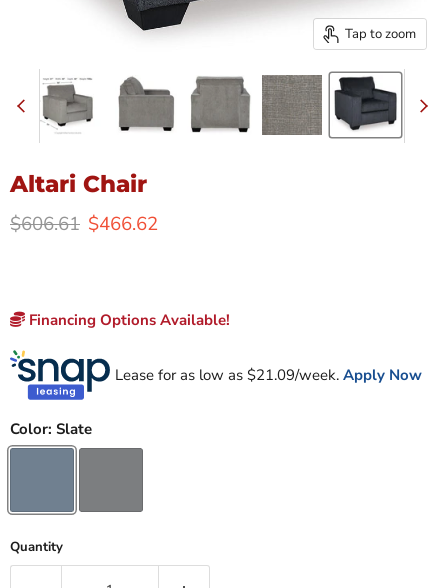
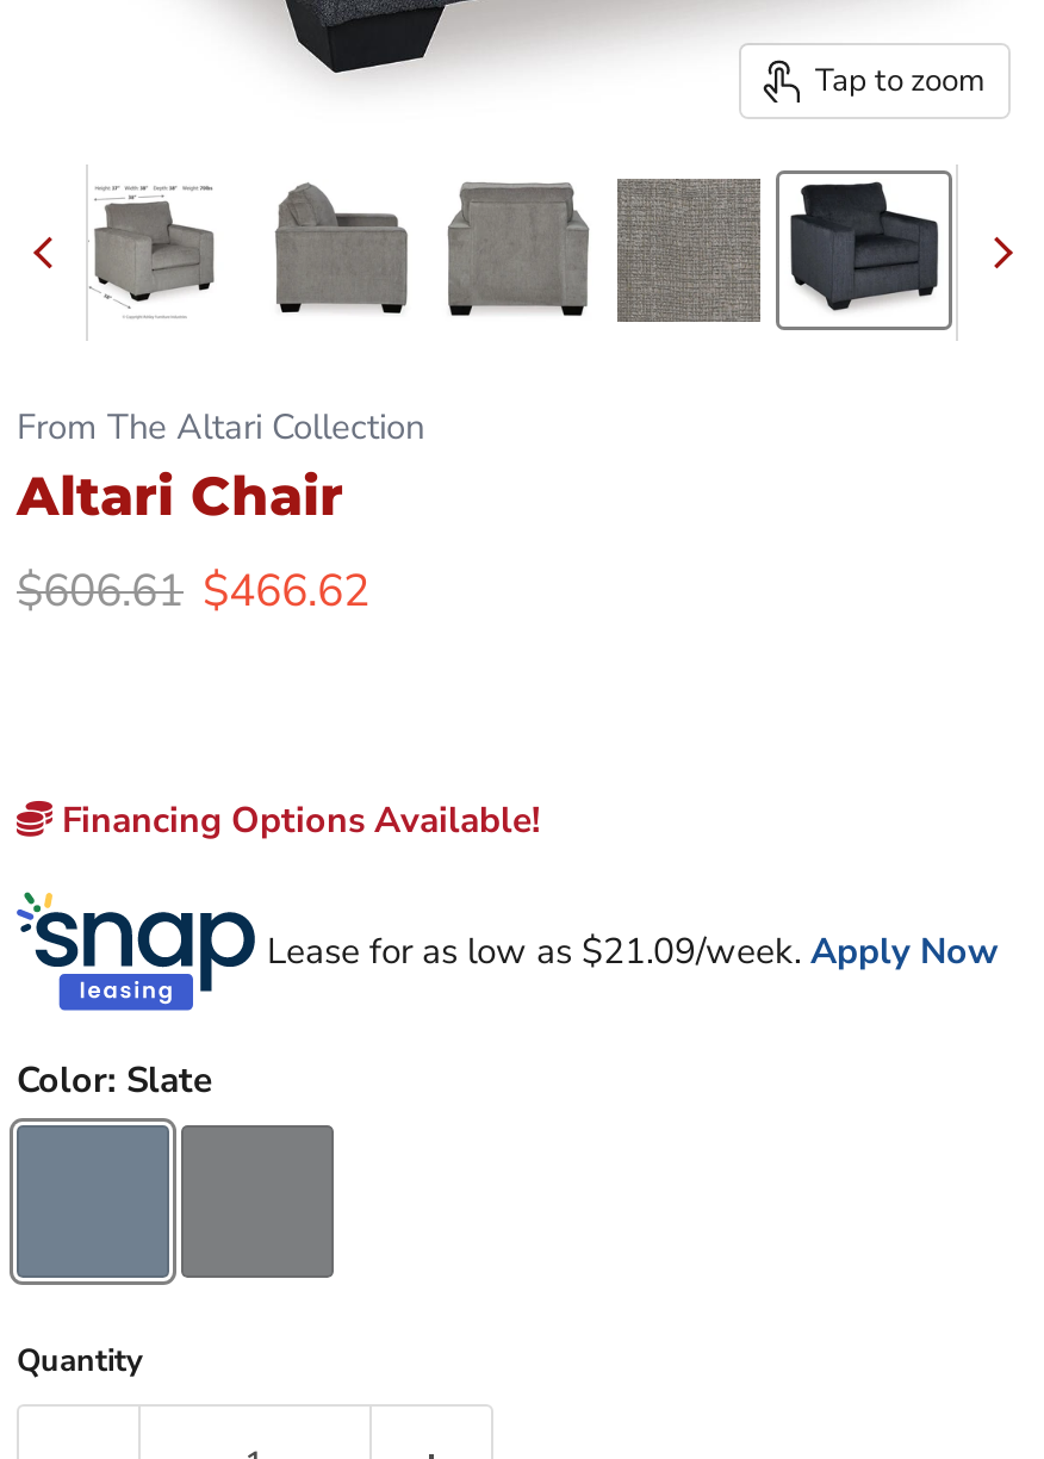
none -> [17,403,424,451] From The Altari Collection

